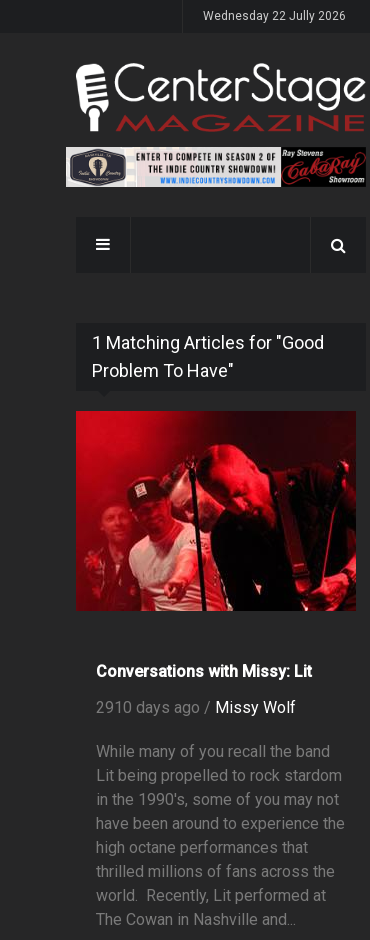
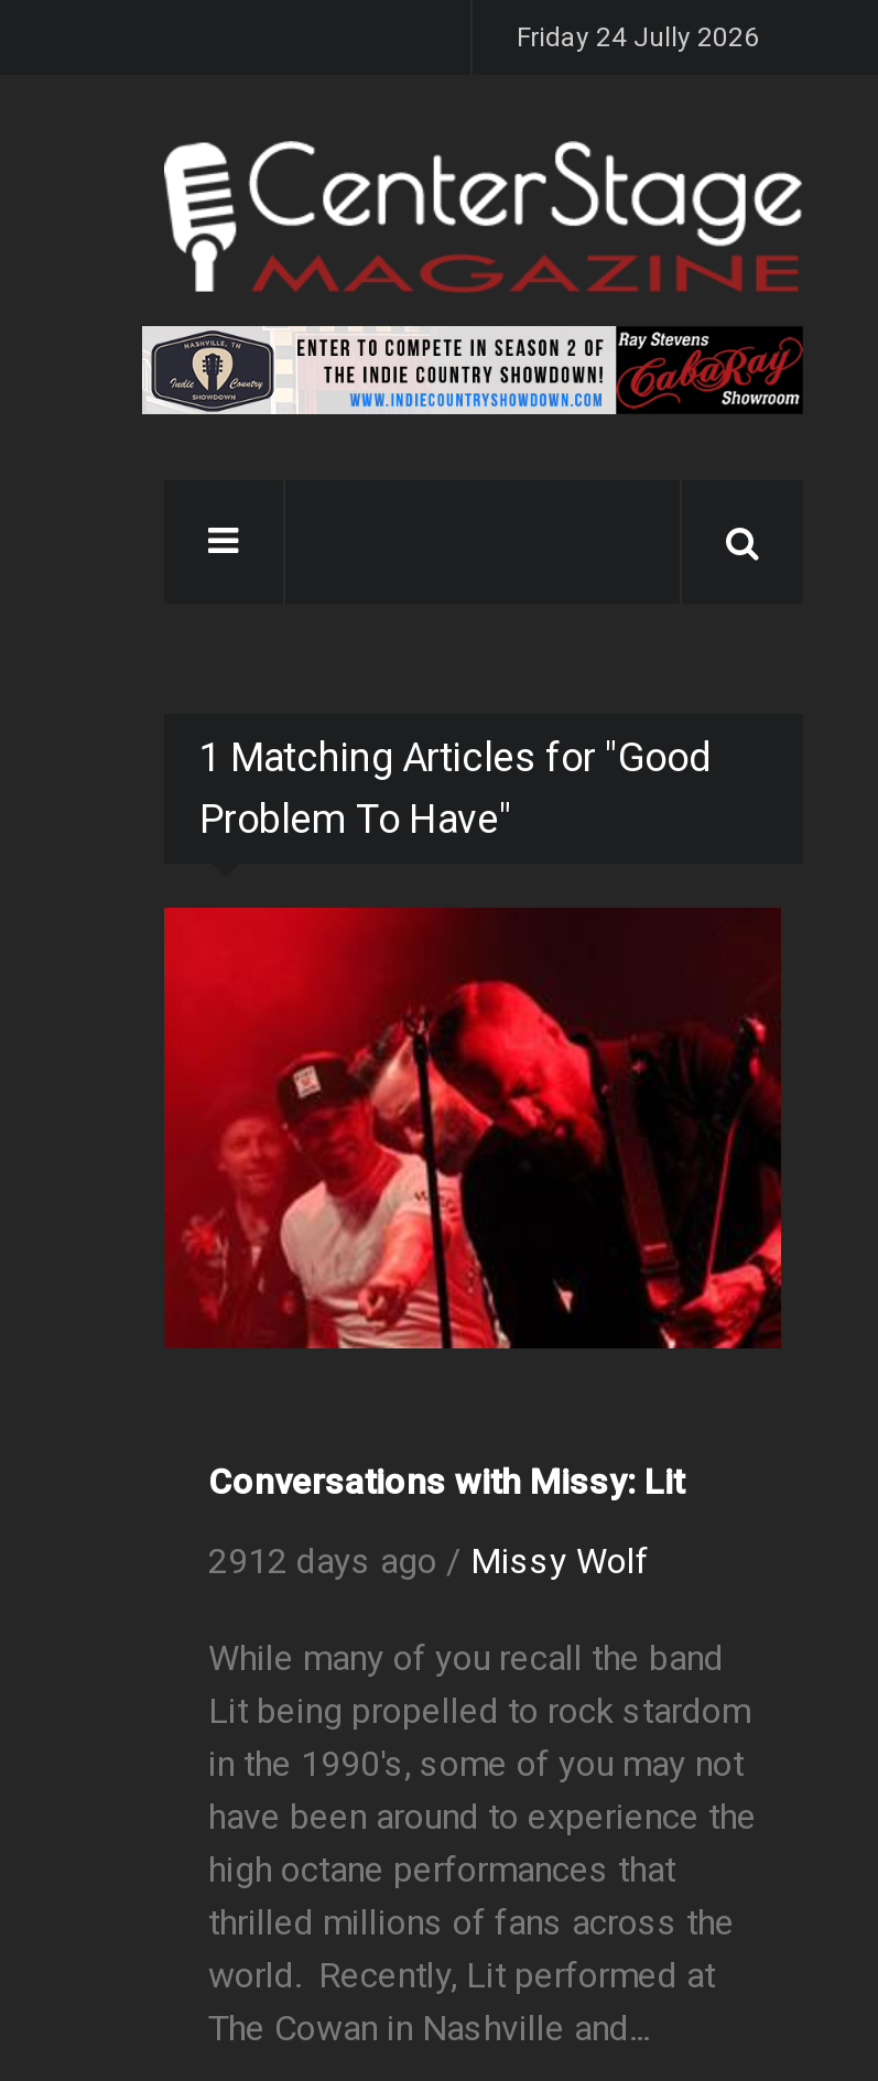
[203,9,346,23] Wednesday 22 Jully 2026 -> [517,22,759,53] Friday 24 Jully 2026
[96,698,296,717] 2910 days ago / Missy Wolf -> [208,1541,649,1583] 2912 days ago / Missy Wolf

